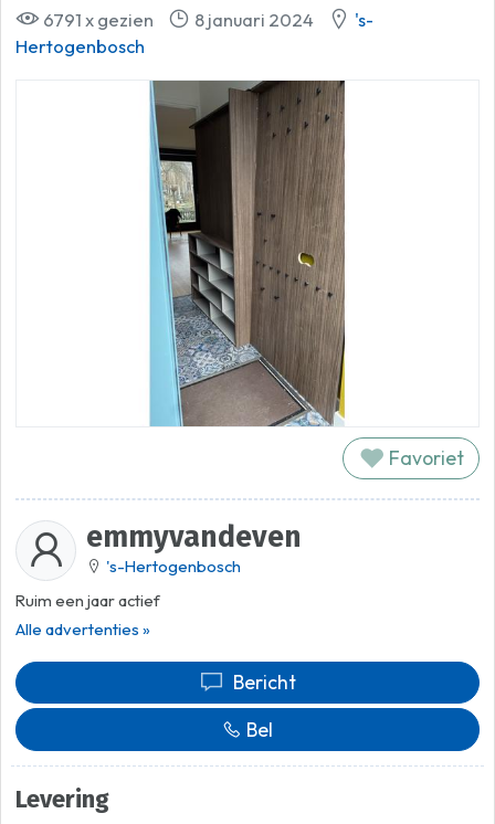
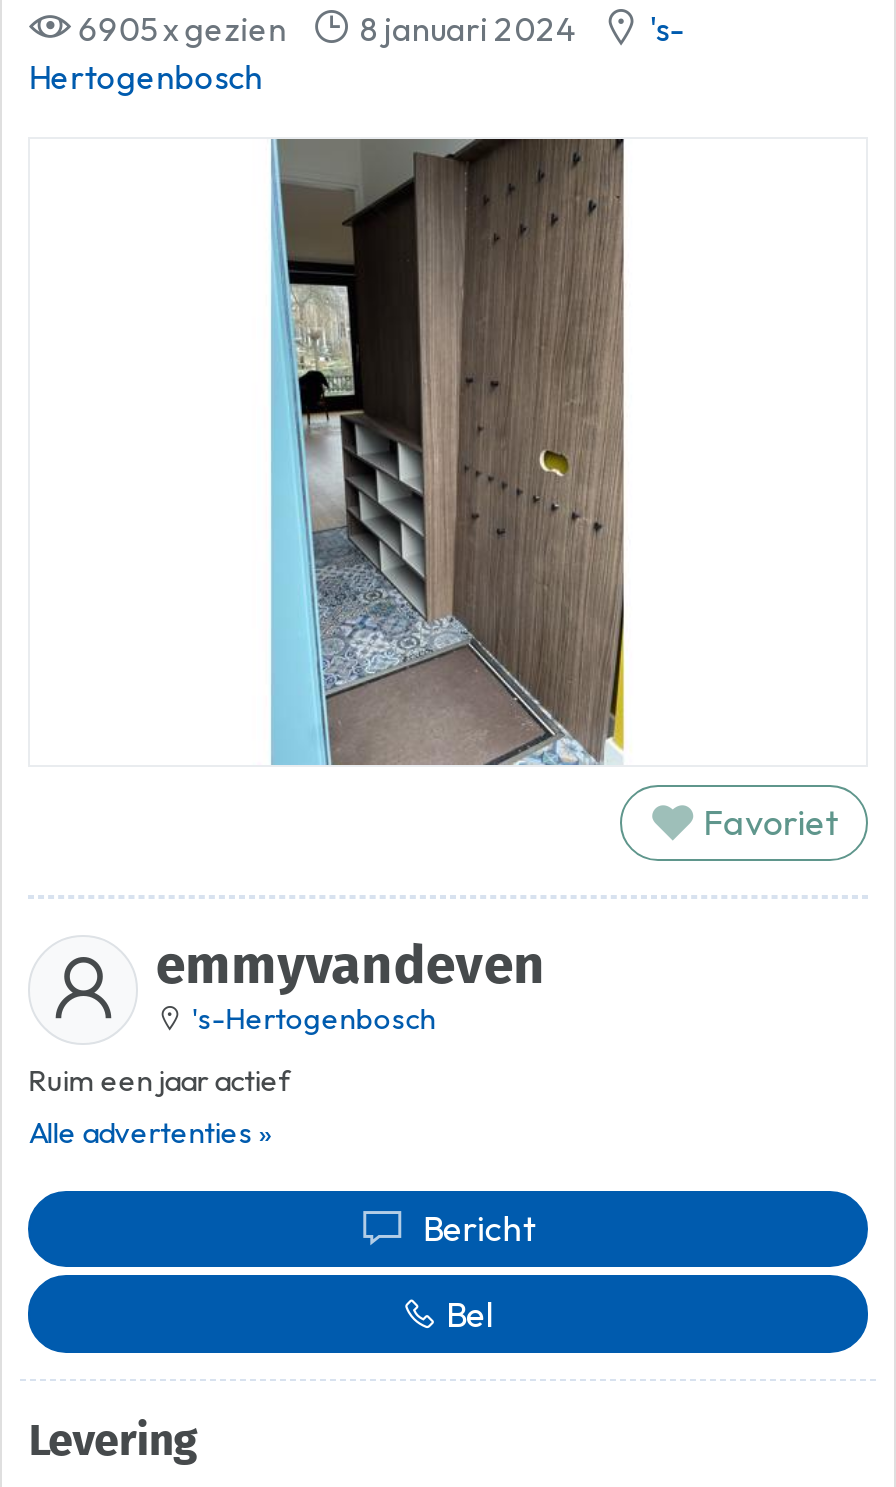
[40,9,373,31] 6791 x gezien 8 januari 2024 's- -> [72,9,684,49] 6905 x gezien 8 januari 2024 's-

